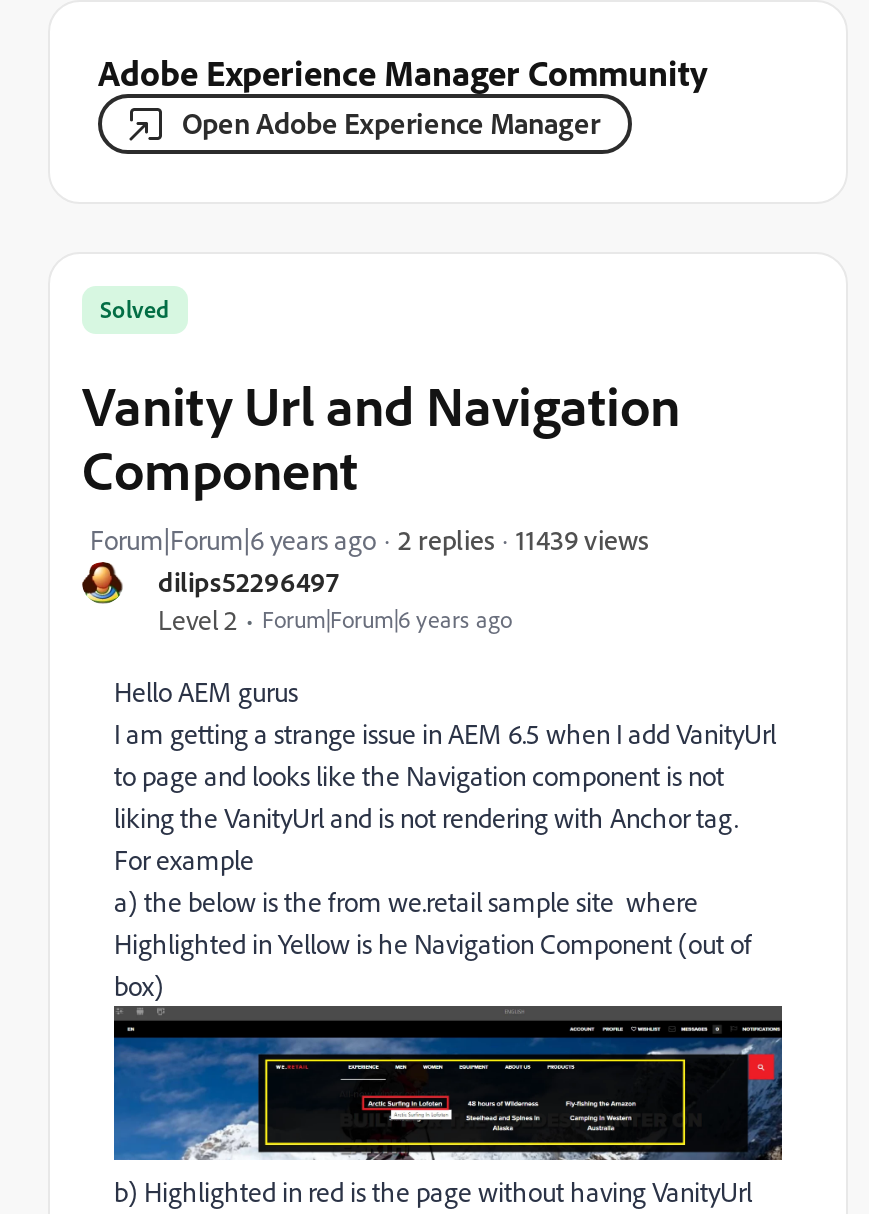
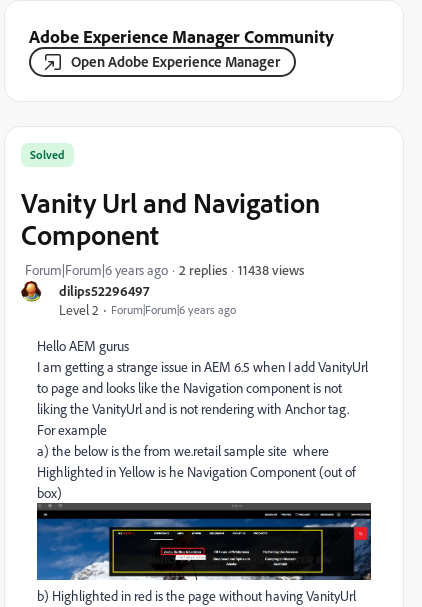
[516,521,648,555] 11439 views -> [238,260,304,277] 11438 views

